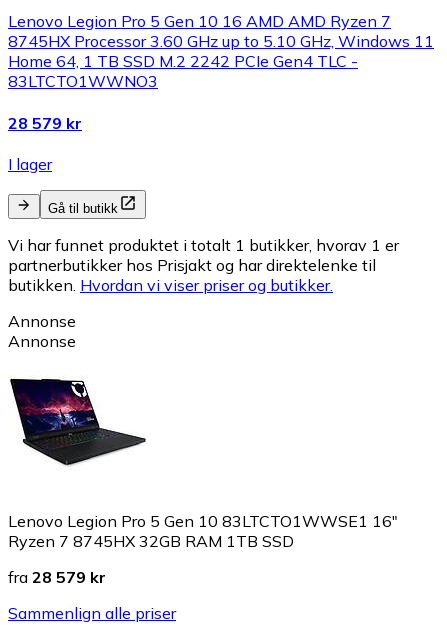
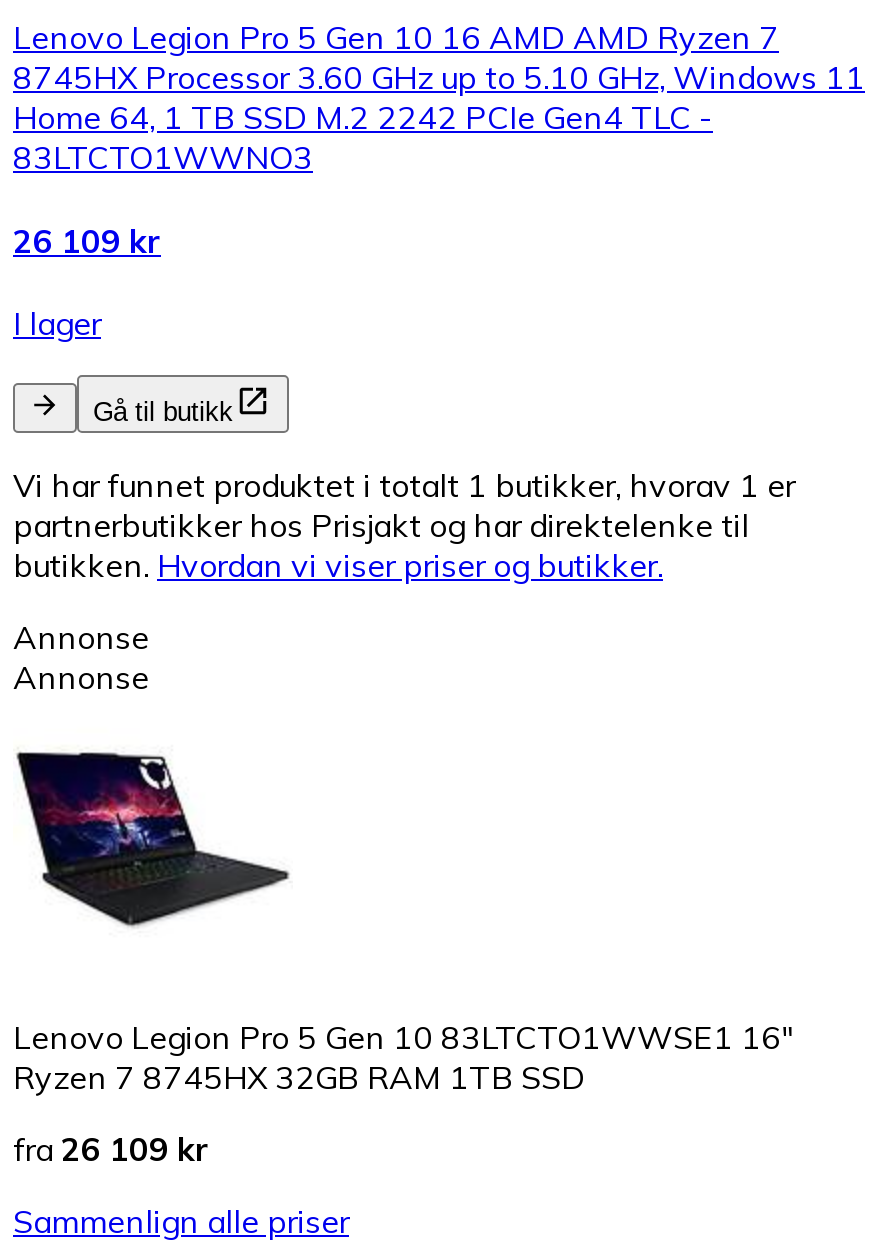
[8,113,82,133] 28 579 kr -> [13,220,161,260] 26 109 kr
[8,567,106,587] fra 28 579 kr -> [13,1129,209,1169] fra 26 109 kr

